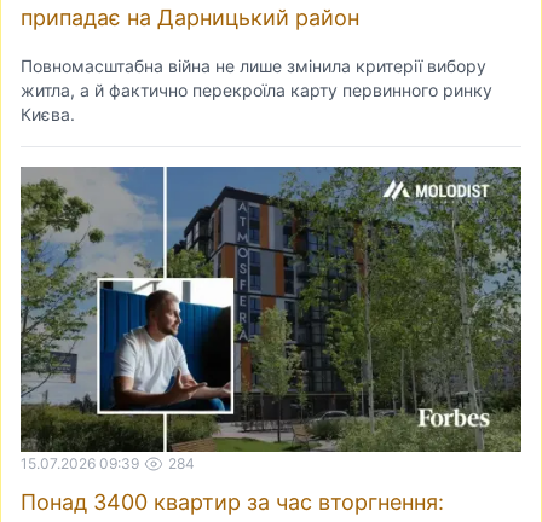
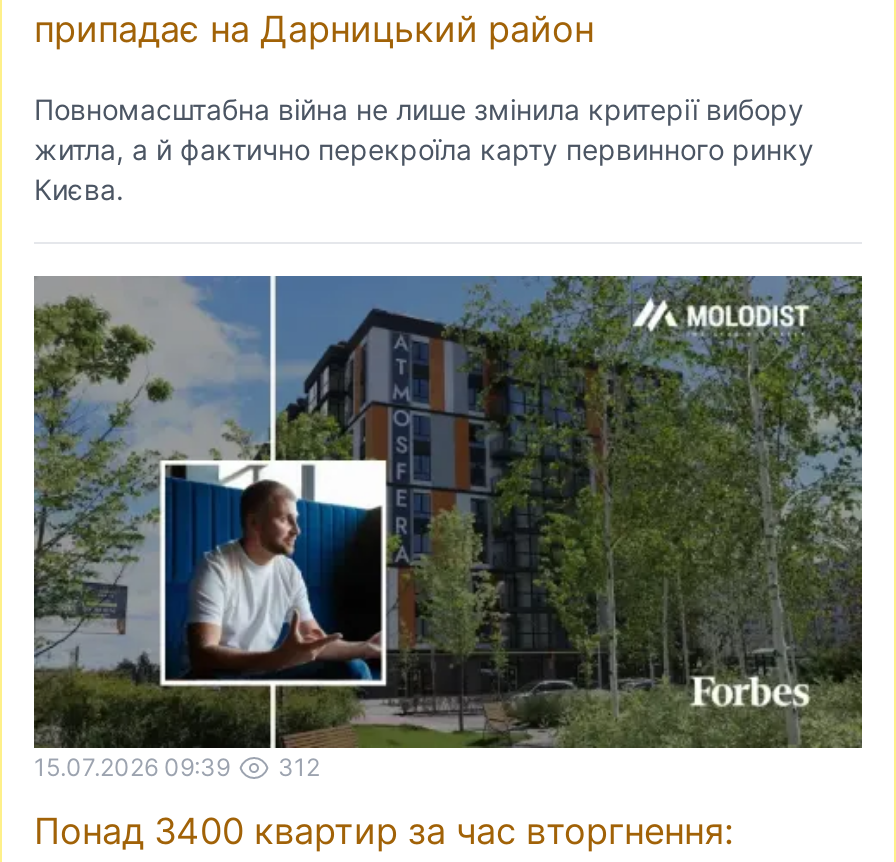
[21,455,195,473] 15.07.2026 09:39 284 -> [34,753,320,783] 15.07.2026 09:39 312

